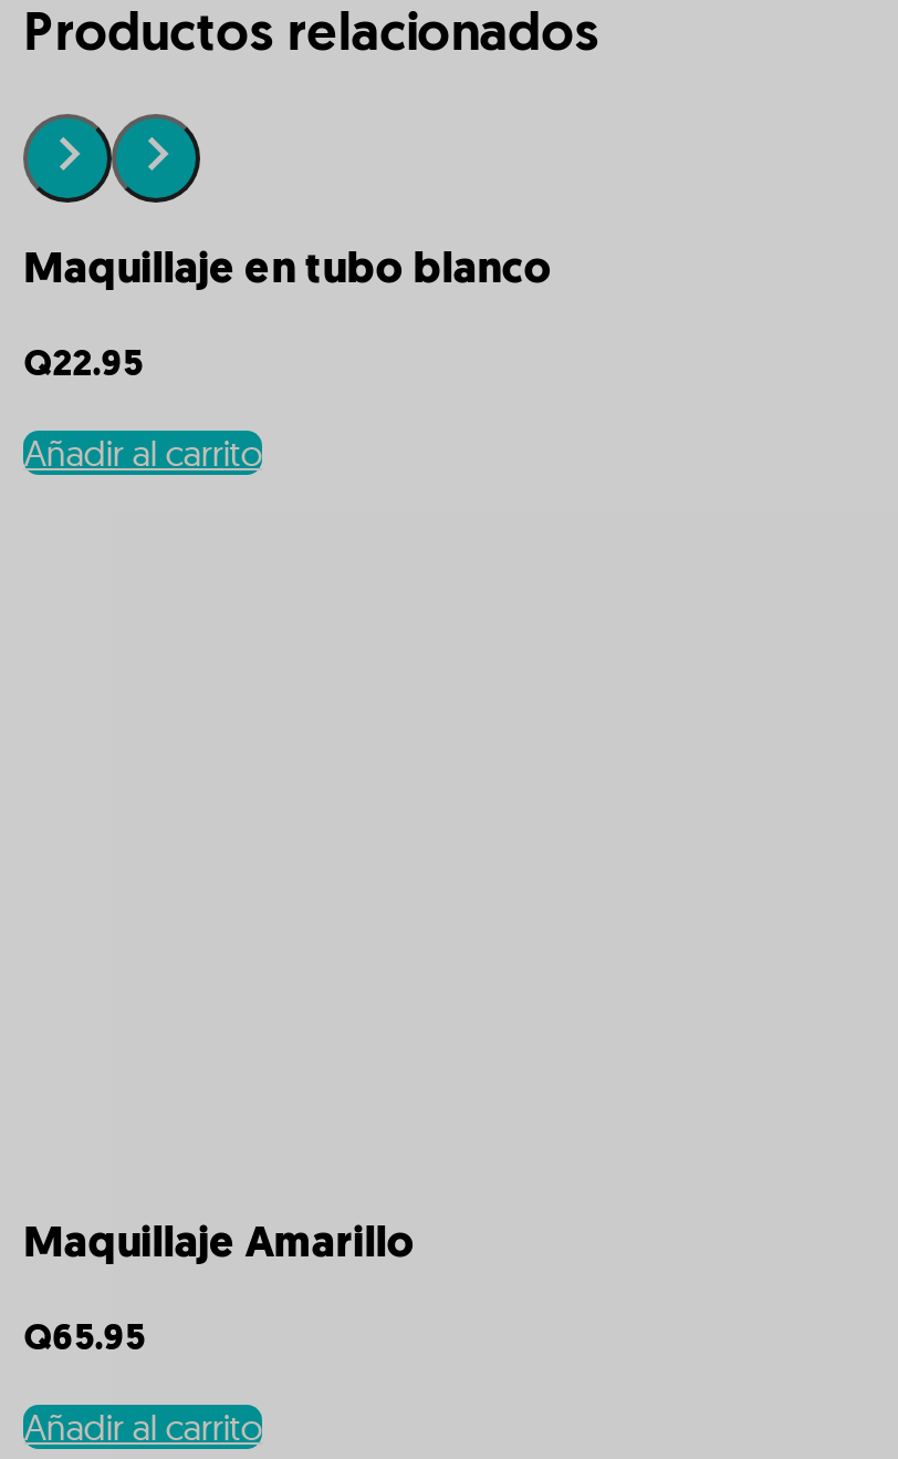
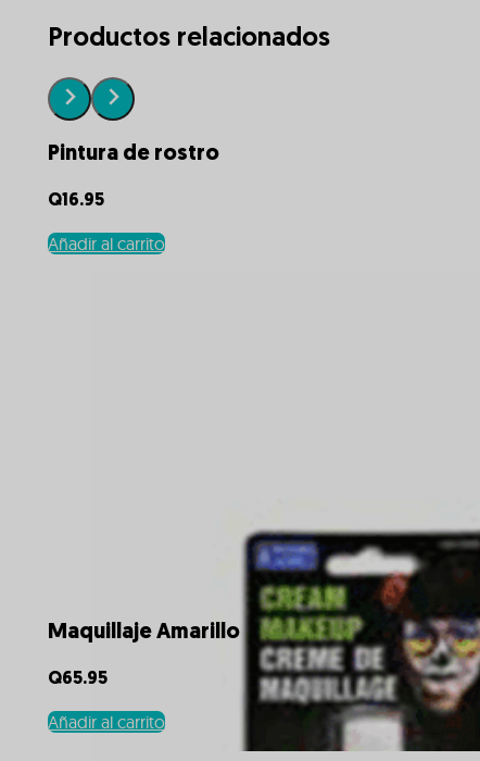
[24,249,552,293] Maquillaje en tubo blanco -> [48,143,220,165] Pintura de rostro
[24,348,143,384] Q22.95 -> [48,192,104,210] Q16.95
none -> [241,528,477,752] [image]

